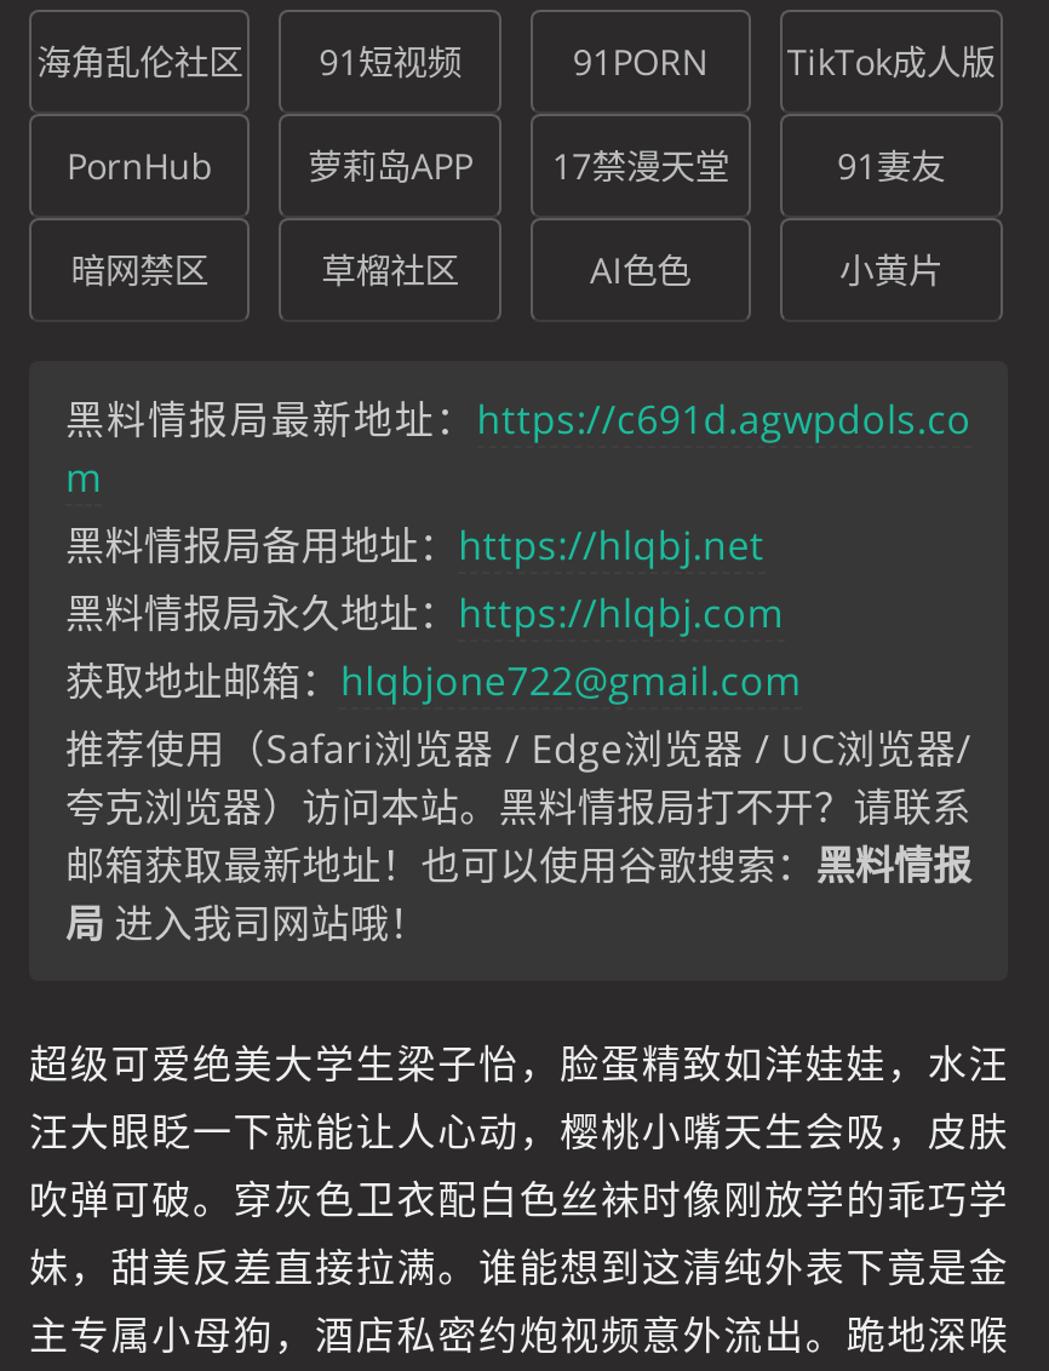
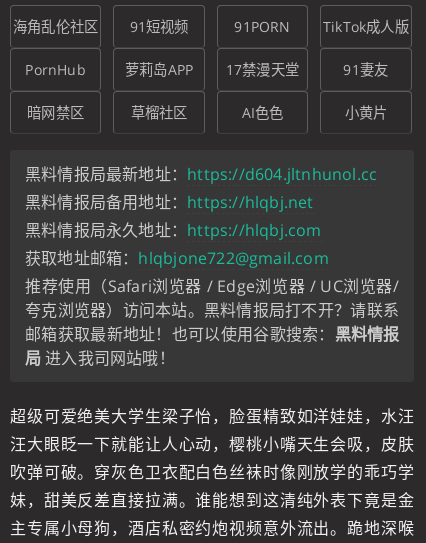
[65,393,971,504] 黑料情报局最新地址：https://c691d.agwpdols.co | m -> [25,163,377,185] 黑料情报局最新地址：https://d604.jltnhunol.cc

